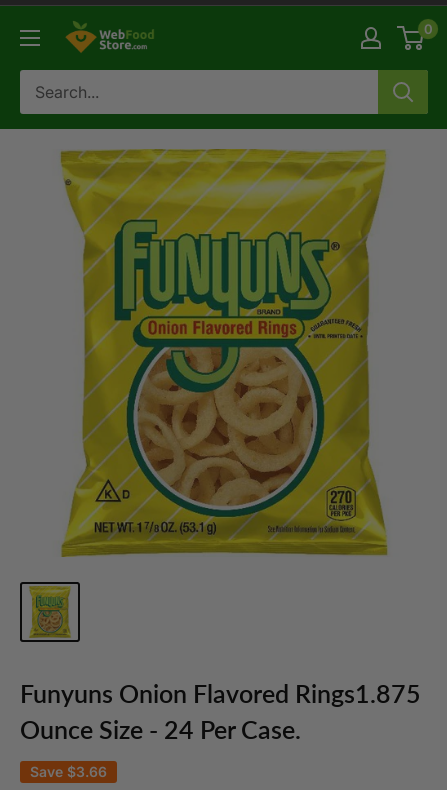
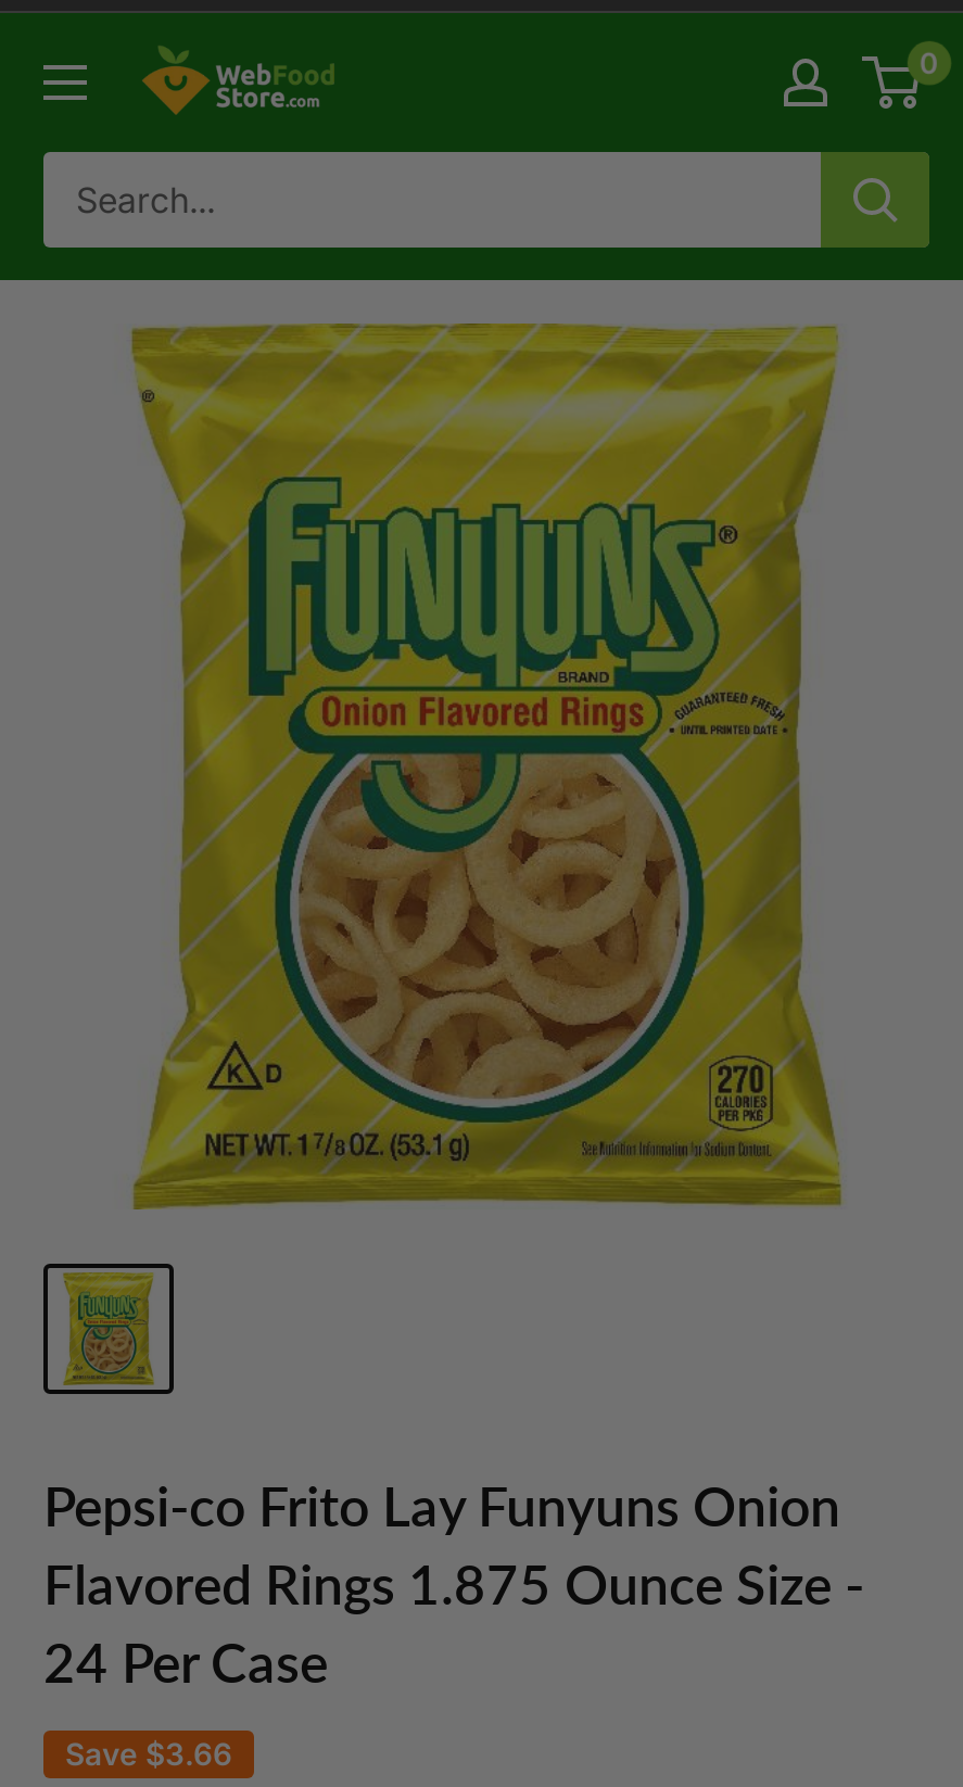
[20,678,421,744] Funyuns Onion Flavored Rings1.875 | Ounce Size - 24 Per Case. -> [43,1472,864,1694] Pepsi-co Frito Lay Funyuns Onion | Flavored Rings 1.875 Ounce Size - | 24 Per Case

